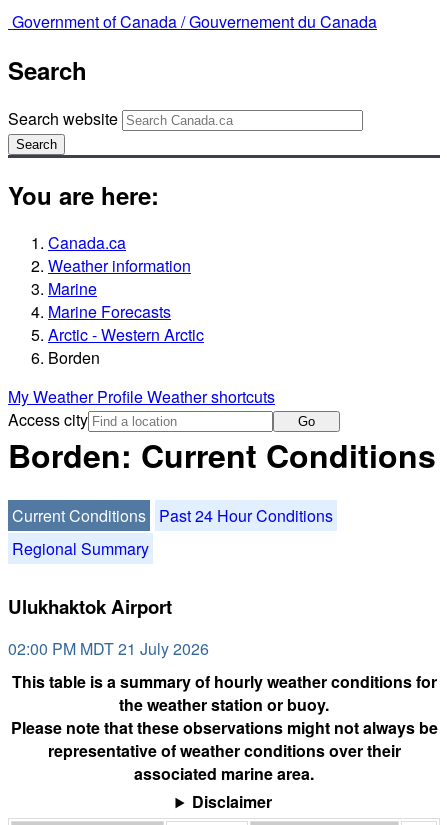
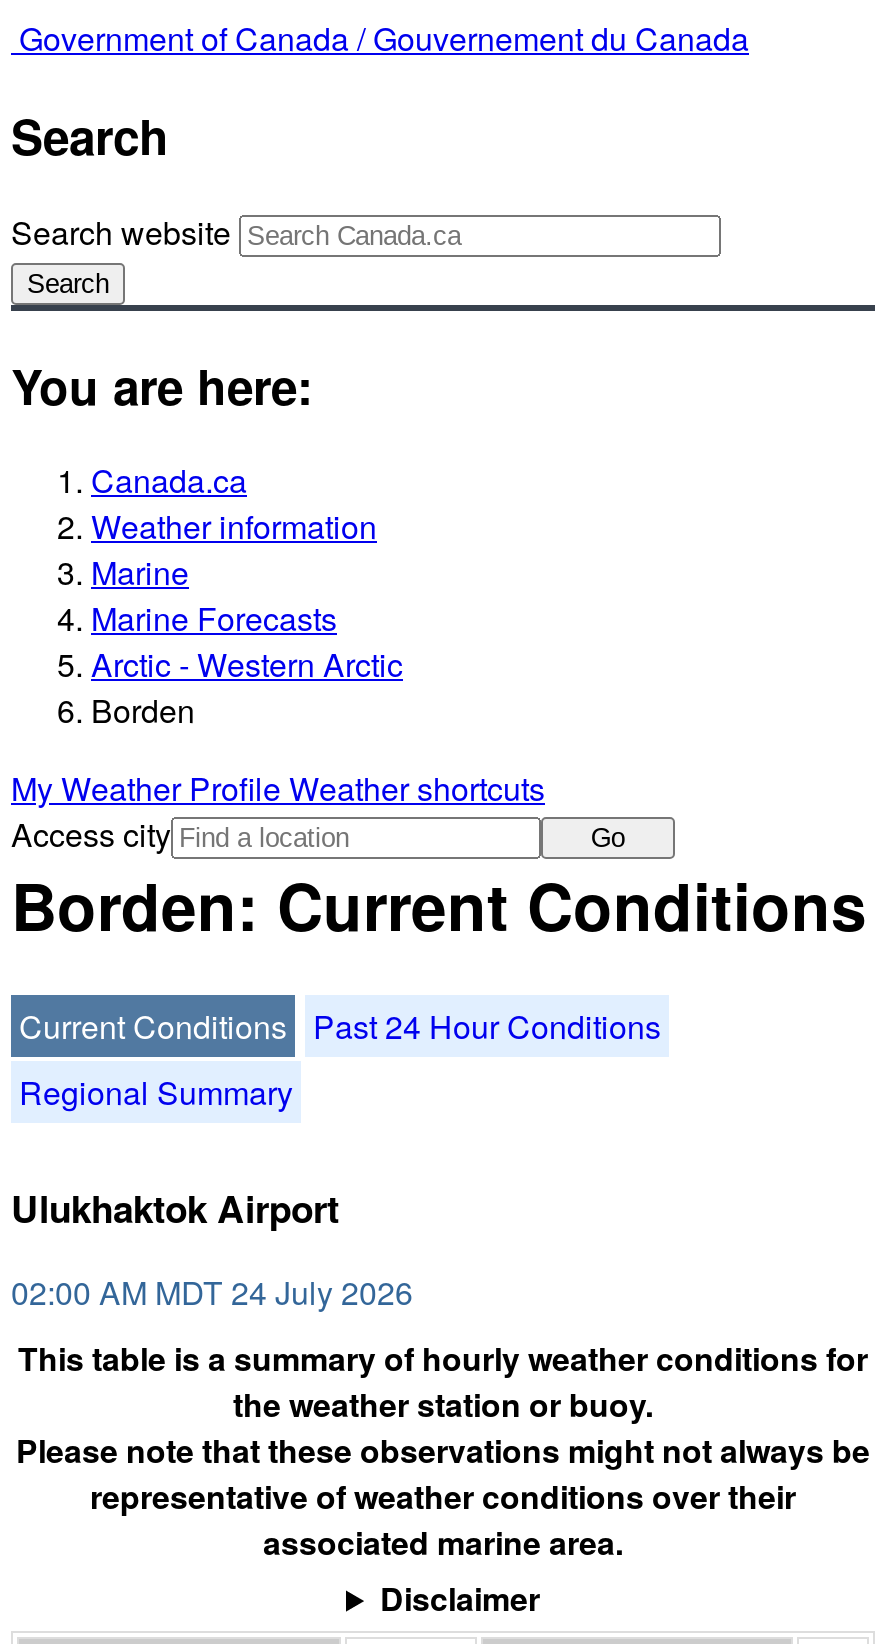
[8,637,209,660] 02:00 PM MDT 21 July 2026 -> [11,1270,413,1316] 02:00 AM MDT 24 July 2026

